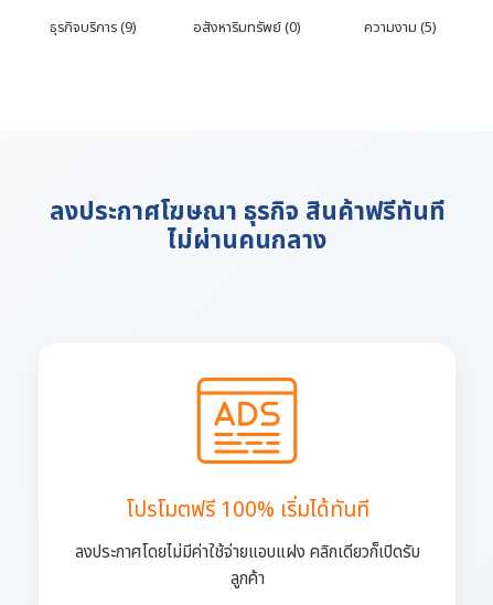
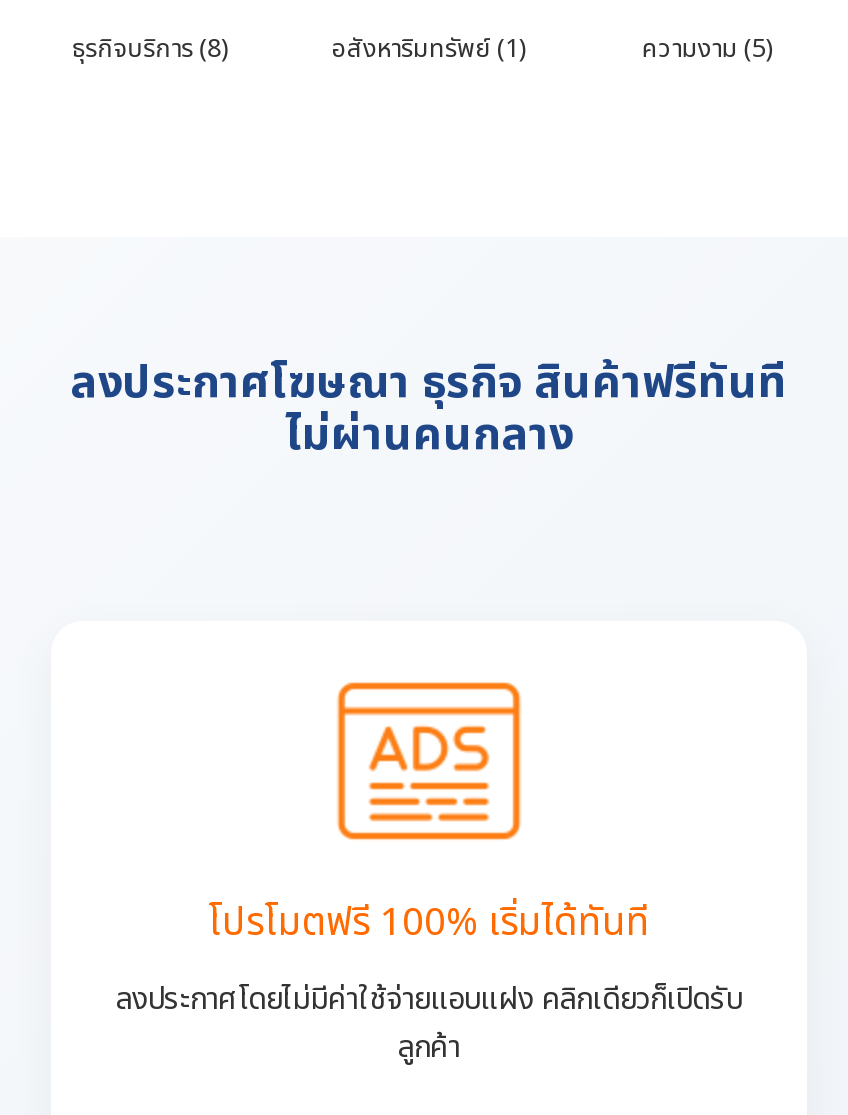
[50,17,137,39] ธุรกิจบริการ (9) -> [71,29,229,69] ธุรกิจบริการ (8)
[193,17,301,39] อสังหาริมทรัพย์ (0) -> [331,29,527,69] อสังหาริมทรัพย์ (1)

